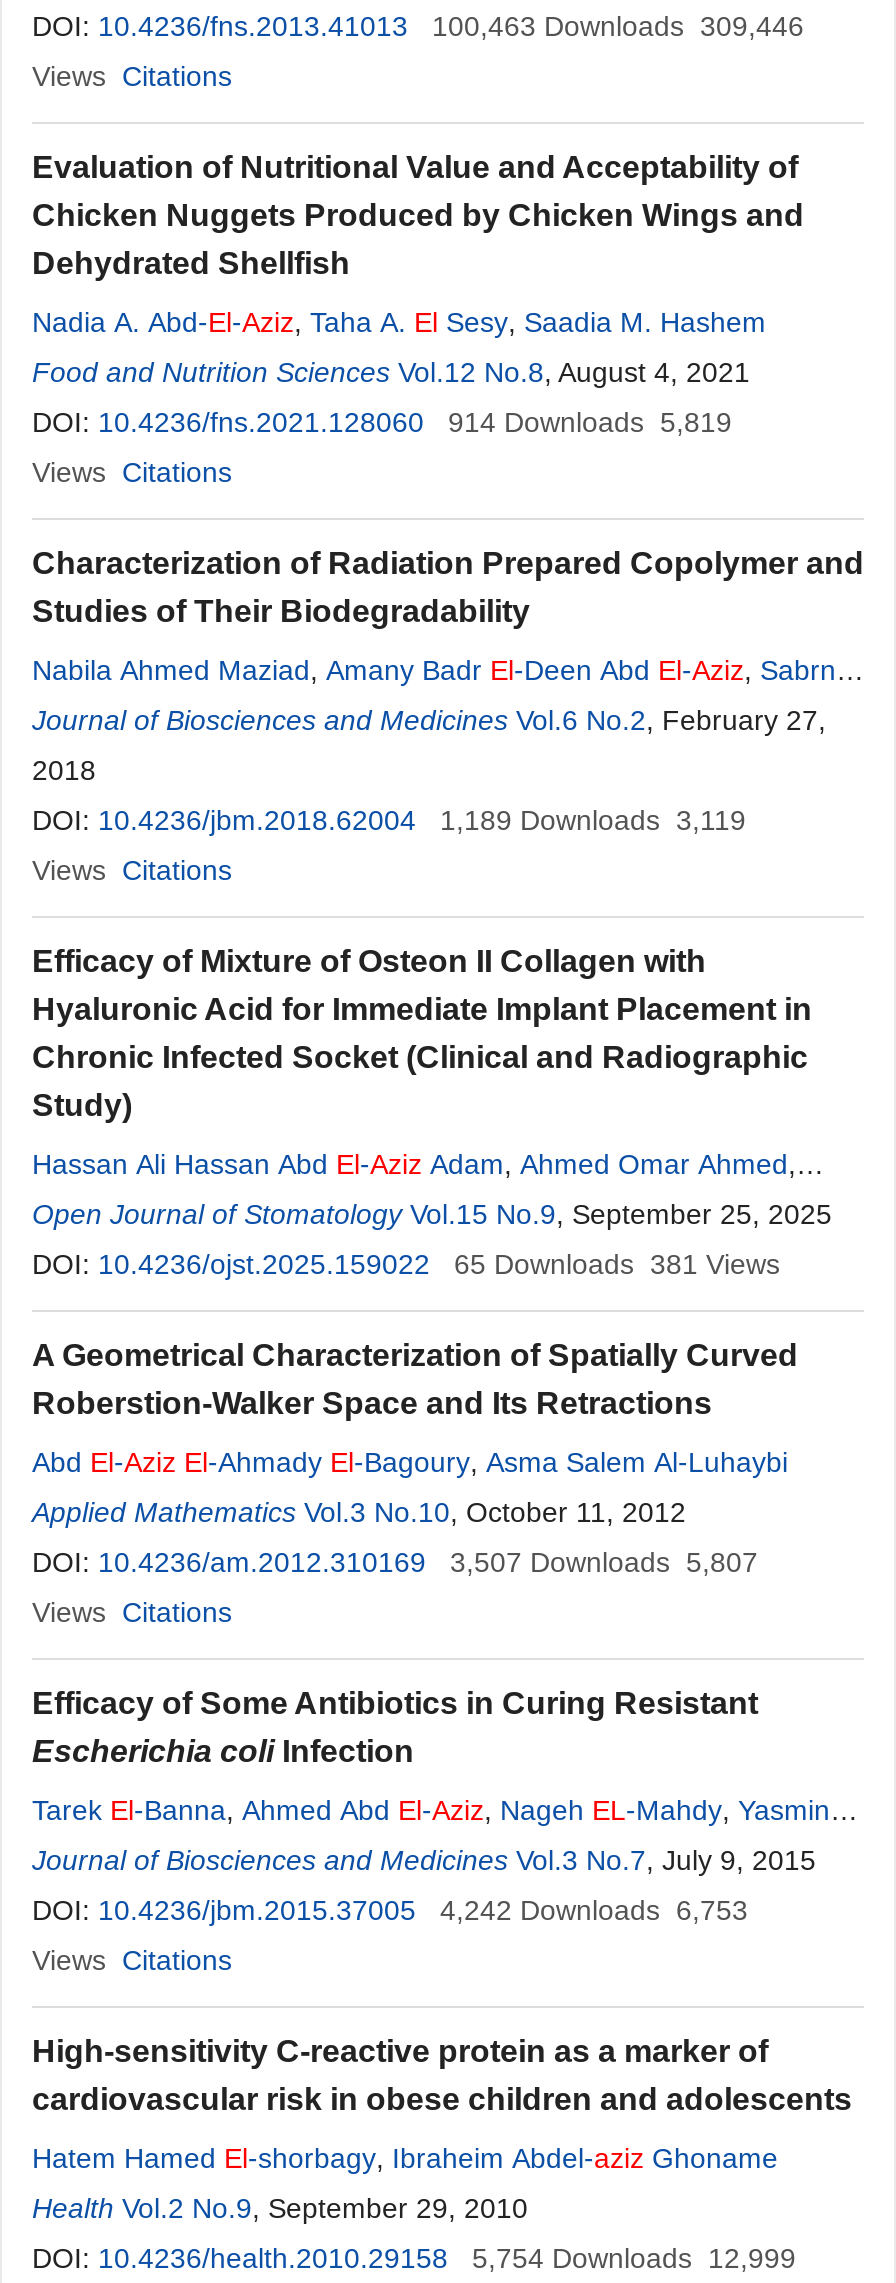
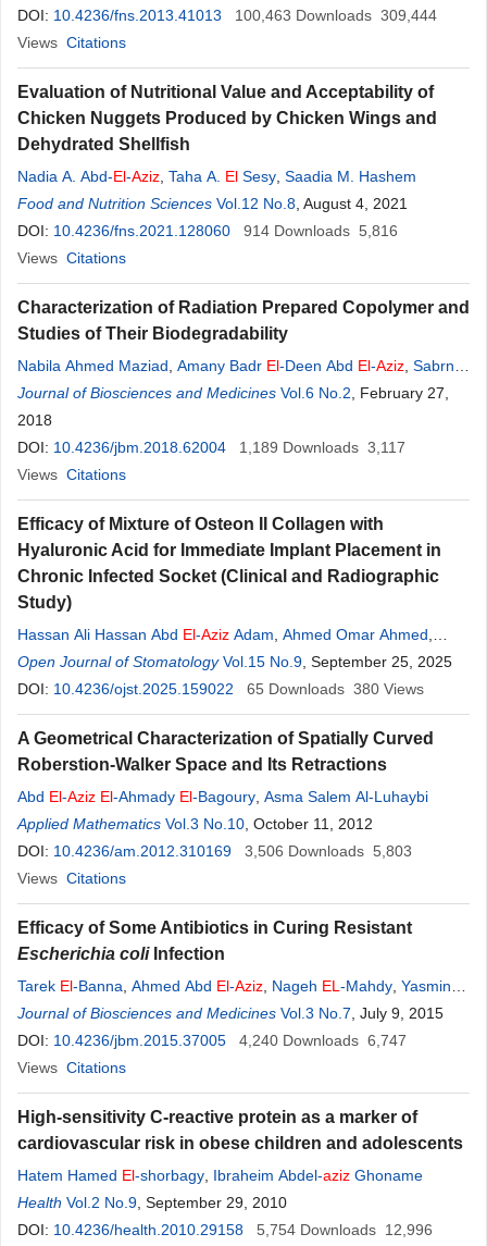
[32,10,804,42] DOI: 10.4236/fns.2013.41013 100,463 Downloads 309,446 -> [17,7,437,24] DOI: 10.4236/fns.2013.41013 100,463 Downloads 309,444
[32,406,732,438] DOI: 10.4236/fns.2021.128060 914 Downloads 5,819 -> [17,222,398,239] DOI: 10.4236/fns.2021.128060 914 Downloads 5,816
[32,804,746,836] DOI: 10.4236/jbm.2018.62004 1,189 Downloads 3,119 -> [17,439,405,456] DOI: 10.4236/jbm.2018.62004 1,189 Downloads 3,117
[454,1248,780,1280] 65 Downloads 381 Views -> [247,680,424,698] 65 Downloads 380 Views
[32,1546,758,1578] DOI: 10.4236/am.2012.310169 3,507 Downloads 5,807 -> [17,842,412,860] DOI: 10.4236/am.2012.310169 3,506 Downloads 5,803
[32,1894,748,1926] DOI: 10.4236/jbm.2015.37005 4,242 Downloads 6,753 -> [17,1032,407,1049] DOI: 10.4236/jbm.2015.37005 4,240 Downloads 6,747
[32,2242,796,2274] DOI: 10.4236/health.2010.29158 5,754 Downloads 12,999 -> [17,1221,433,1238] DOI: 10.4236/health.2010.29158 5,754 Downloads 12,996

